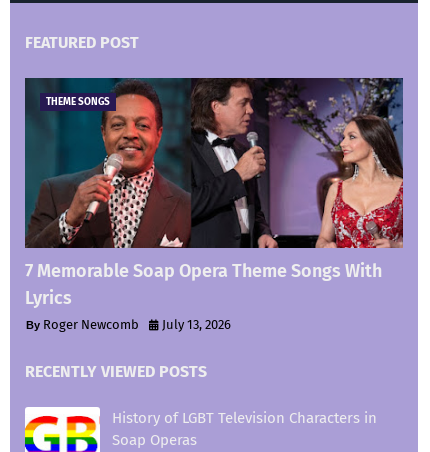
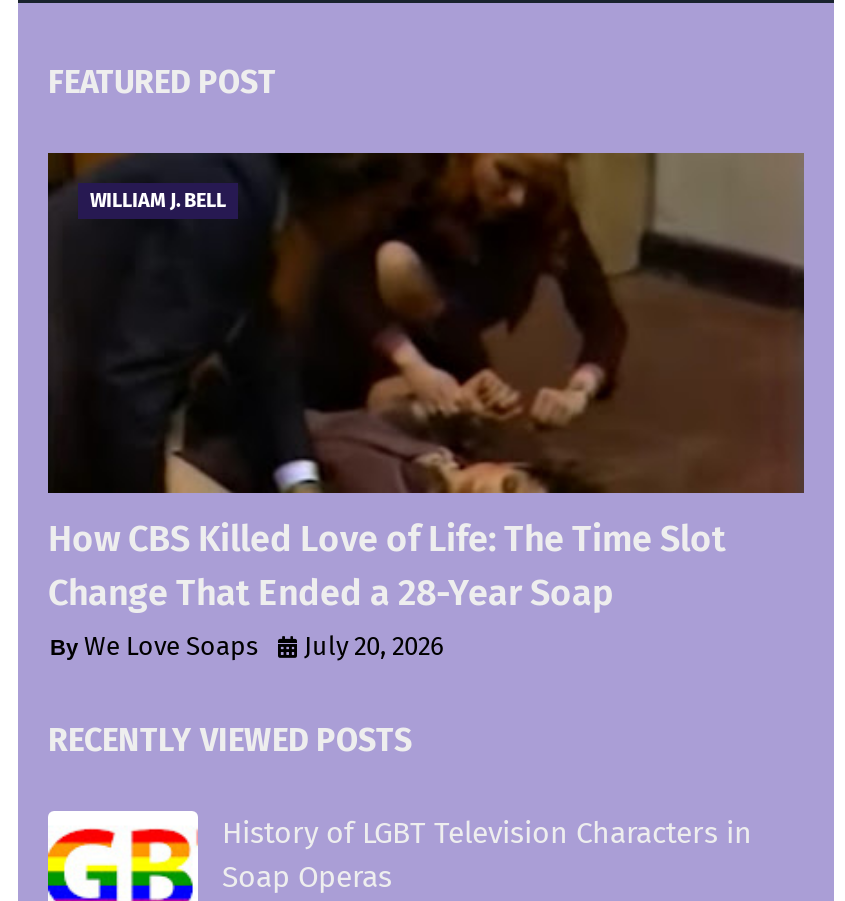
[25,77,404,249] [image] | THEME SONGS -> [48,151,804,495] [image] | WILLIAM J. BELL
[25,260,382,332] 7 Memorable Soap Opera Theme Songs With | Lyrics | Roger Newcomb | July 13, 2026 -> [48,517,726,661] How CBS Killed Love of Life: The Time Slot | Change That Ended a 28-Year Soap | We Love Soaps | July 20, 2026

